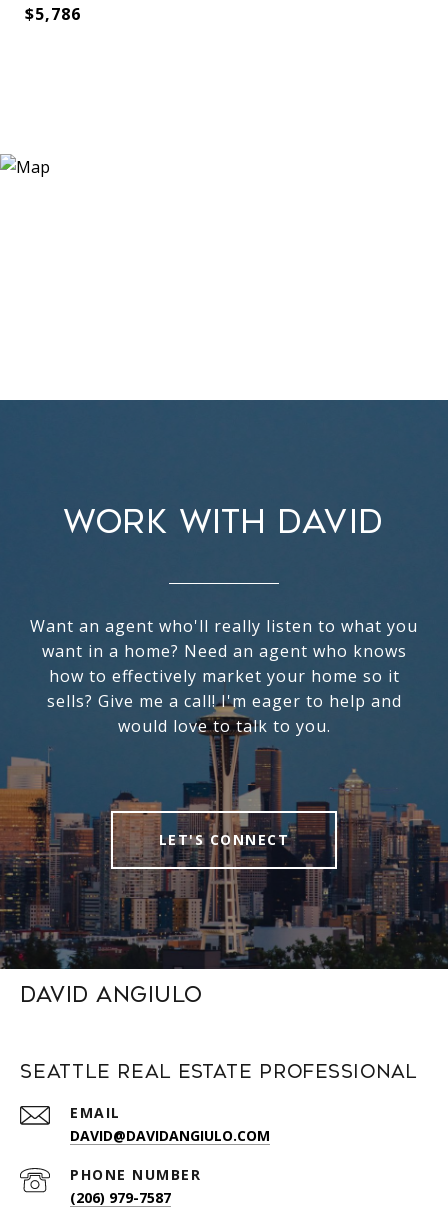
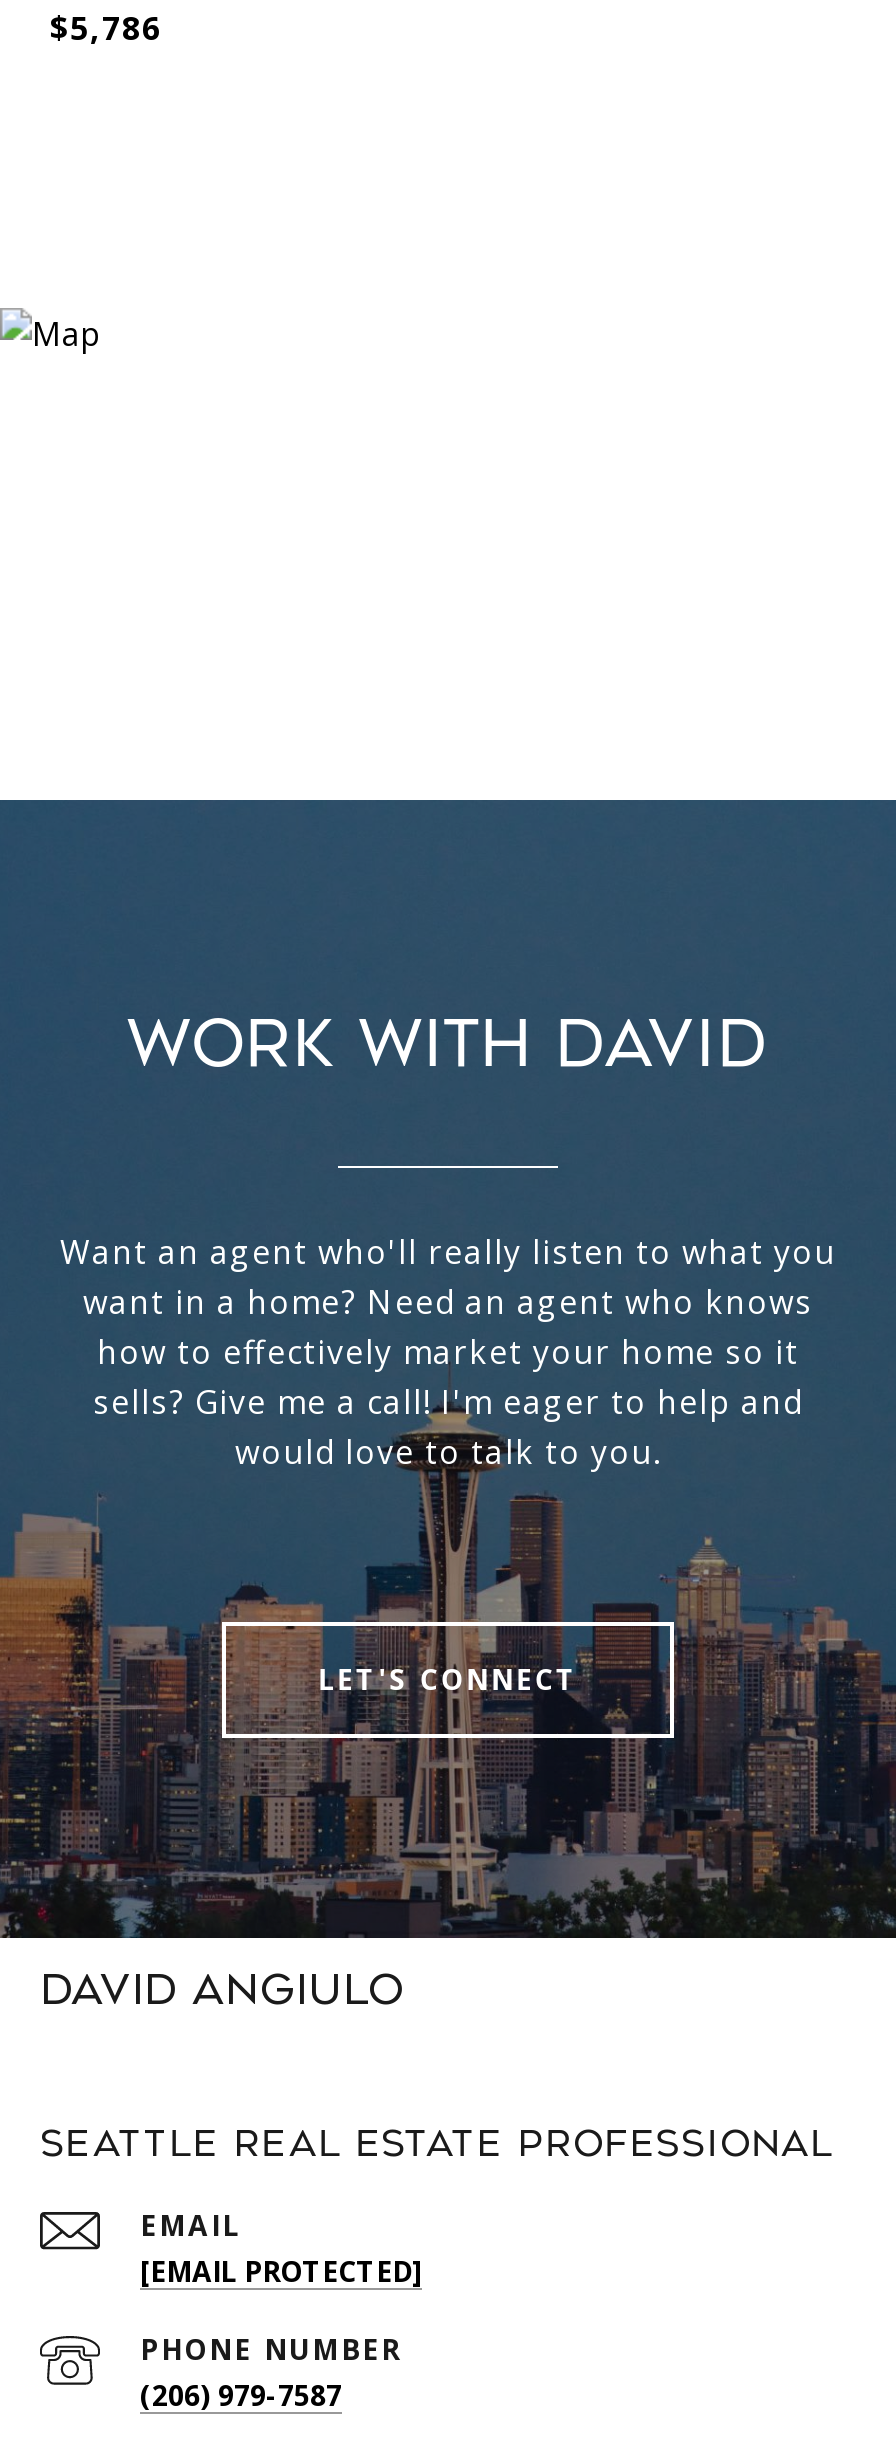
[70,1126,270,1145] DAVID@DAVIDANGIULO.COM -> [140,2253,422,2291] [EMAIL PROTECTED]

